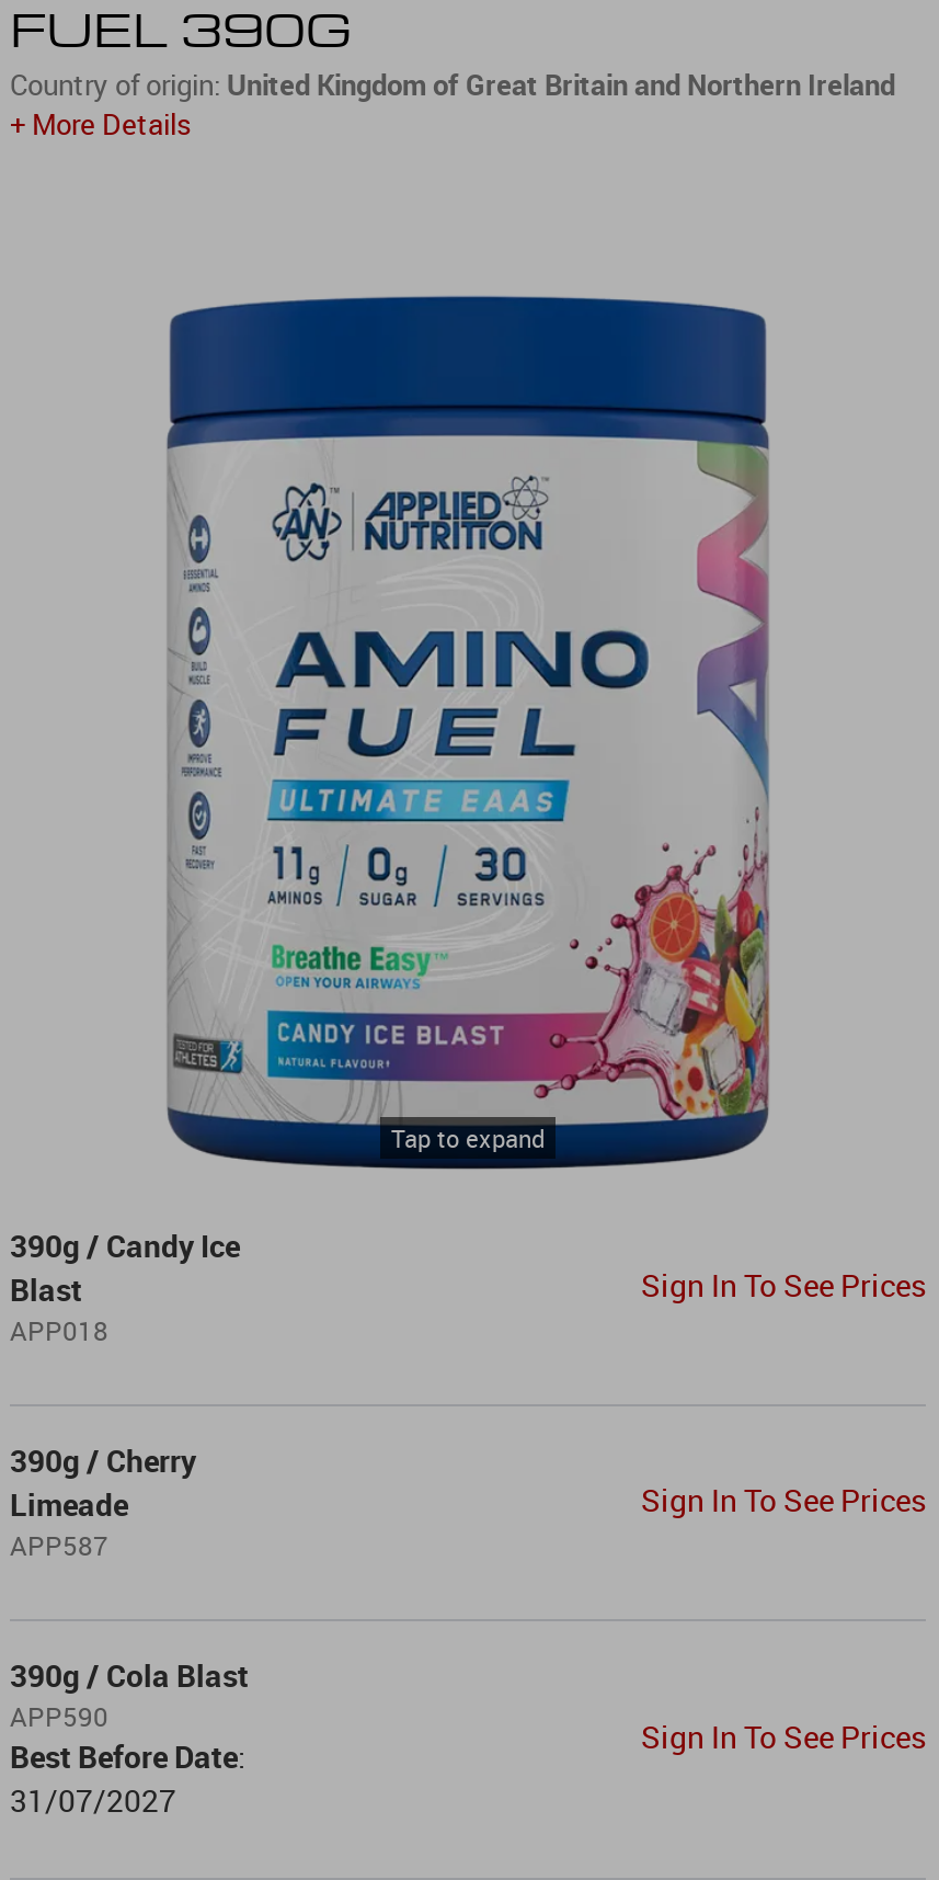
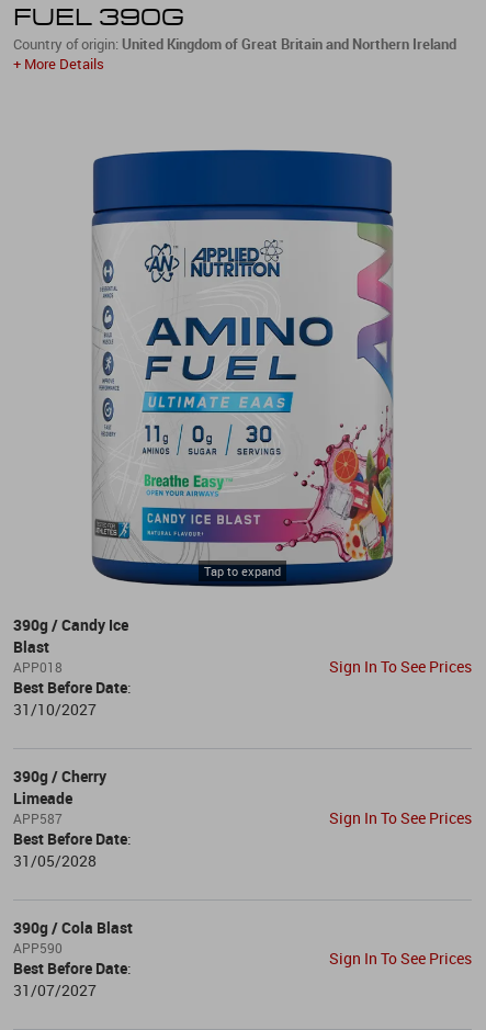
none -> [13,676,132,719] Best Before Date: | 31/10/2027
none -> [13,828,132,871] Best Before Date: | 31/05/2028

